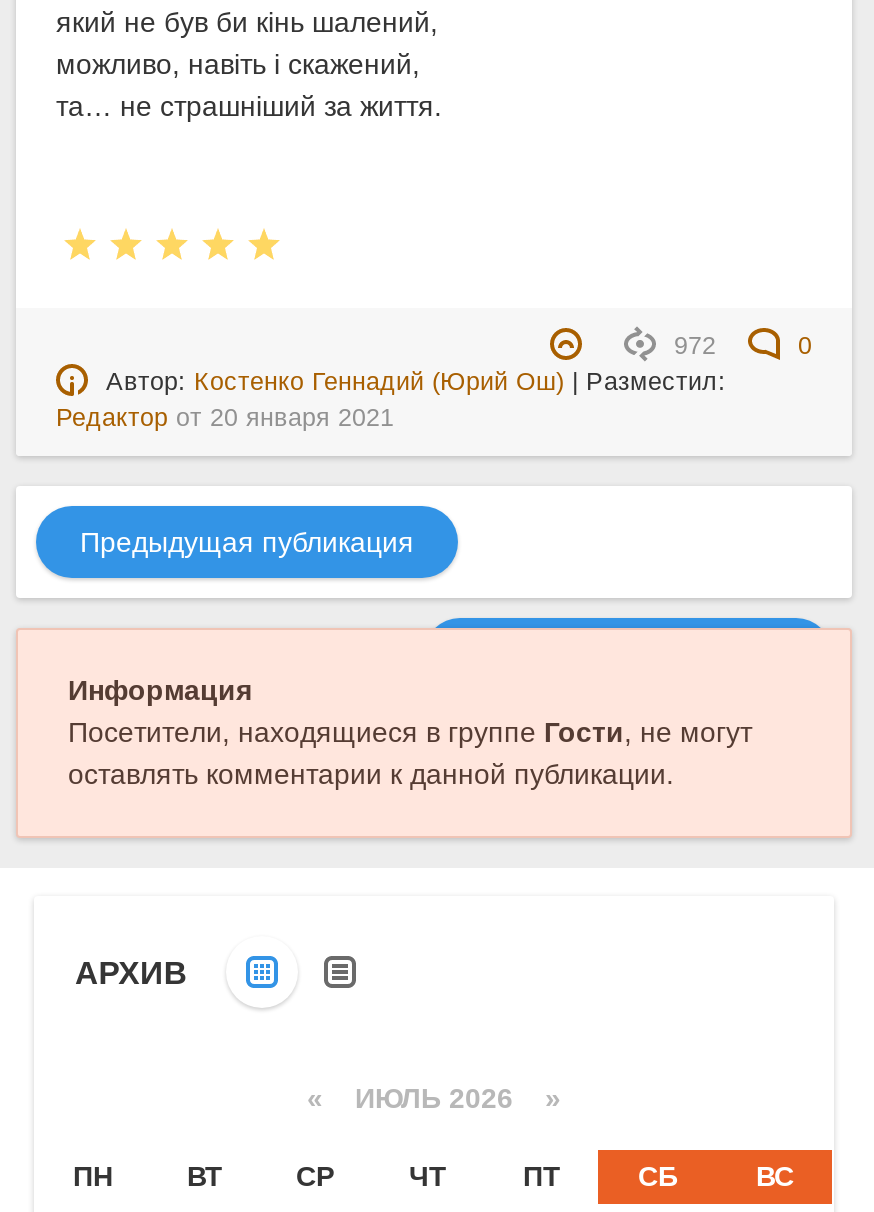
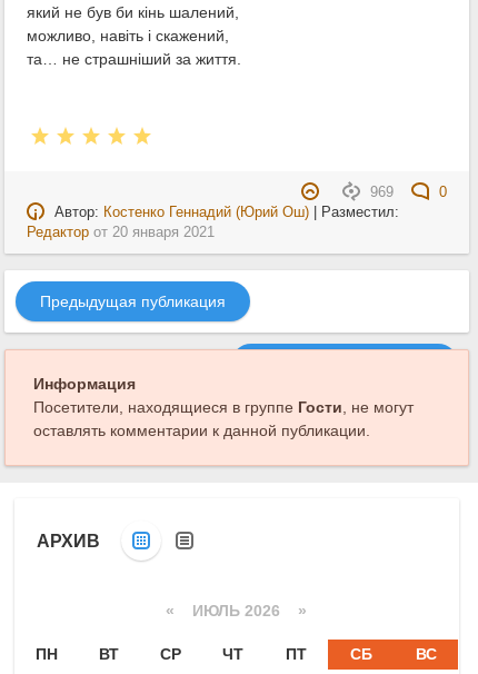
[666,332,716,360] 972 -> [366,185,394,200] 969

